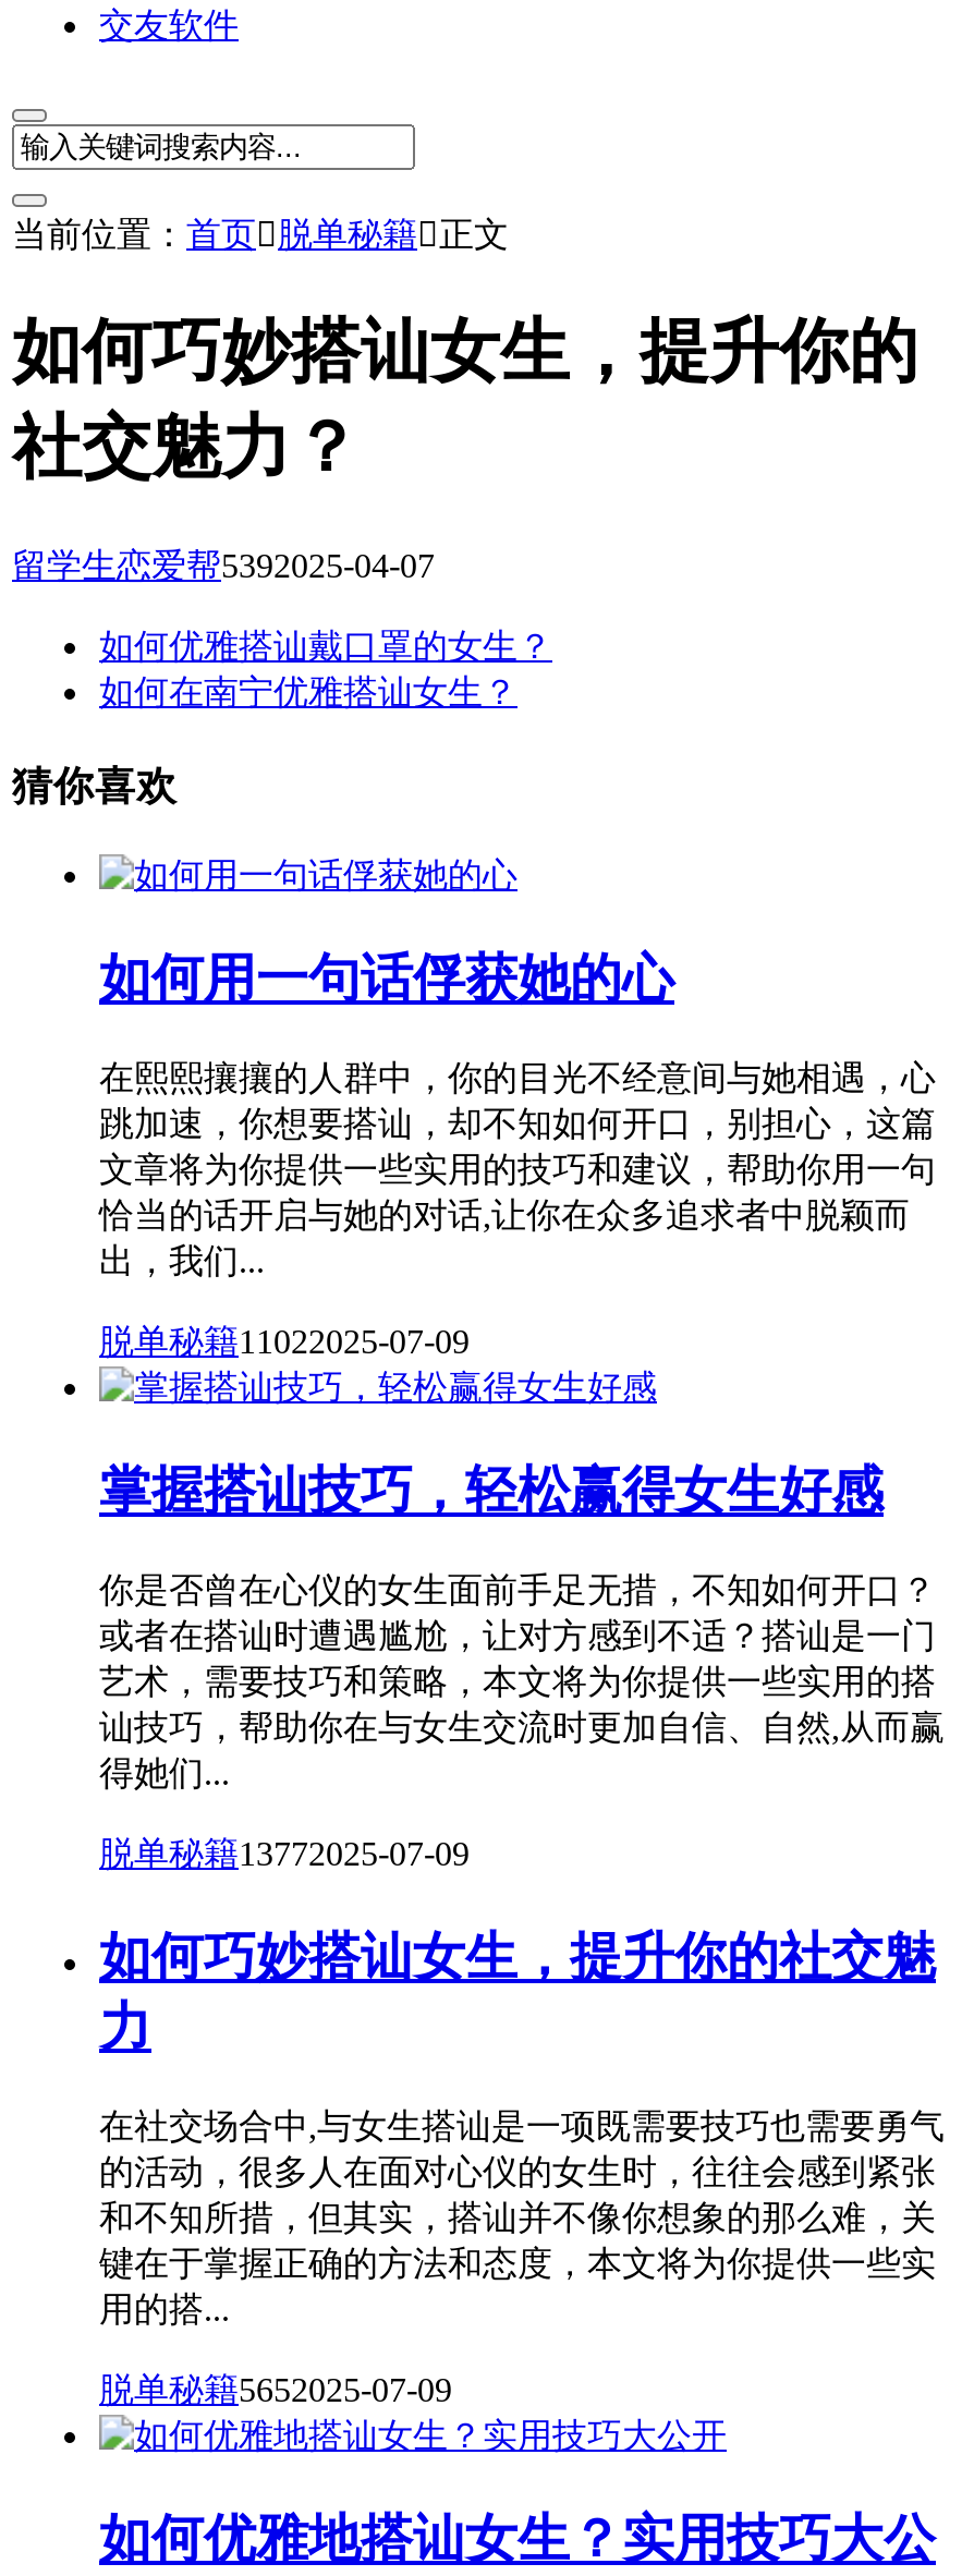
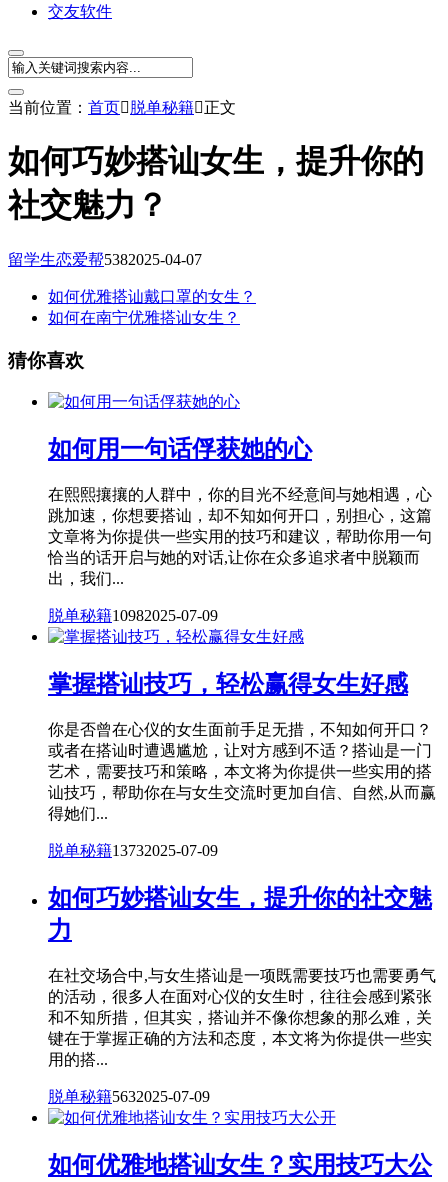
[12,547,435,584] 留学生恋爱帮5392025-04-07 -> [8,251,202,268] 留学生恋爱帮5382025-04-07
[99,1323,470,1360] 脱单秘籍11022025-07-09 -> [48,607,218,624] 脱单秘籍10982025-07-09
[99,1835,470,1872] 脱单秘籍13772025-07-09 -> [48,842,218,859] 脱单秘籍13732025-07-09
[99,2371,452,2408] 脱单秘籍5652025-07-09 -> [48,1088,210,1105] 脱单秘籍5632025-07-09

